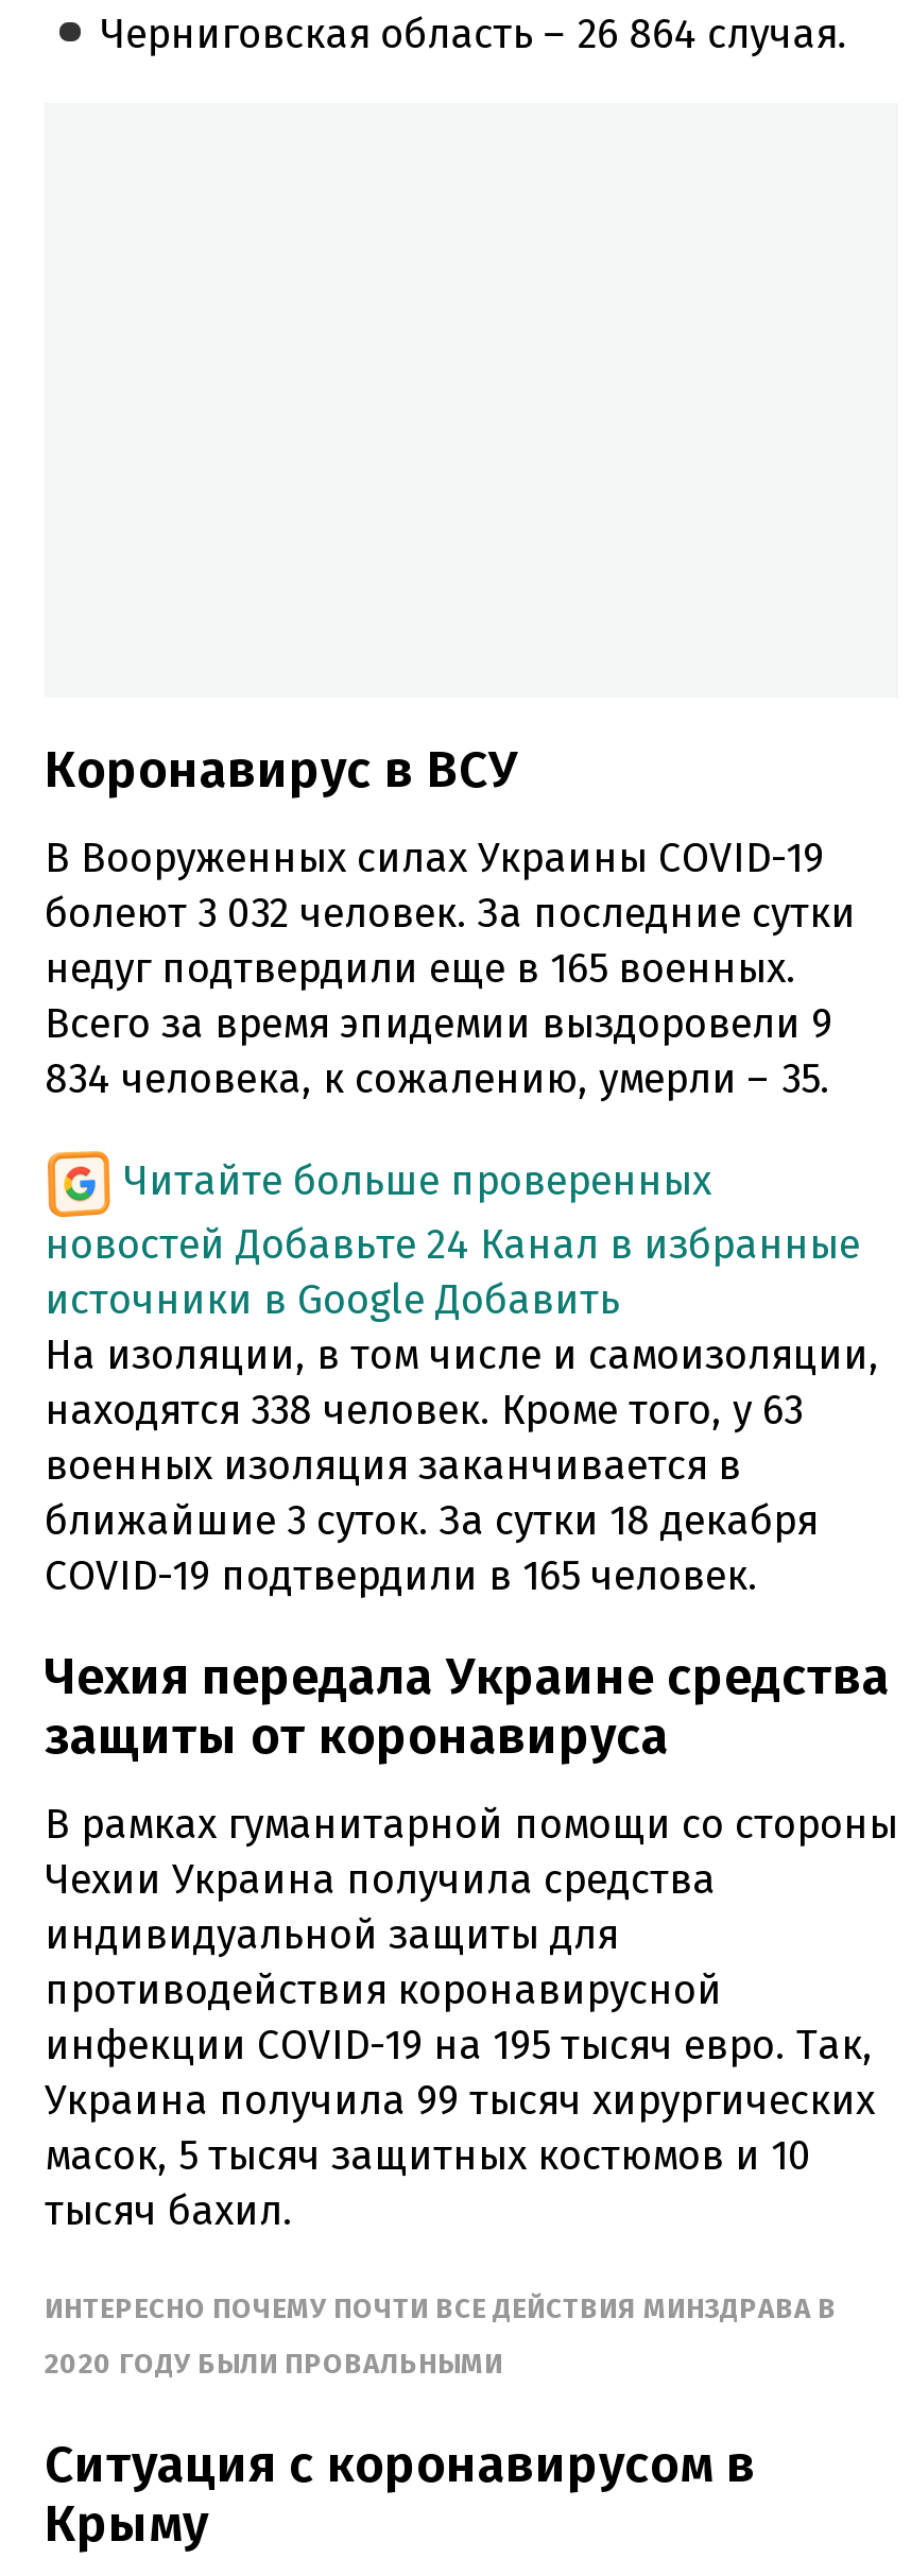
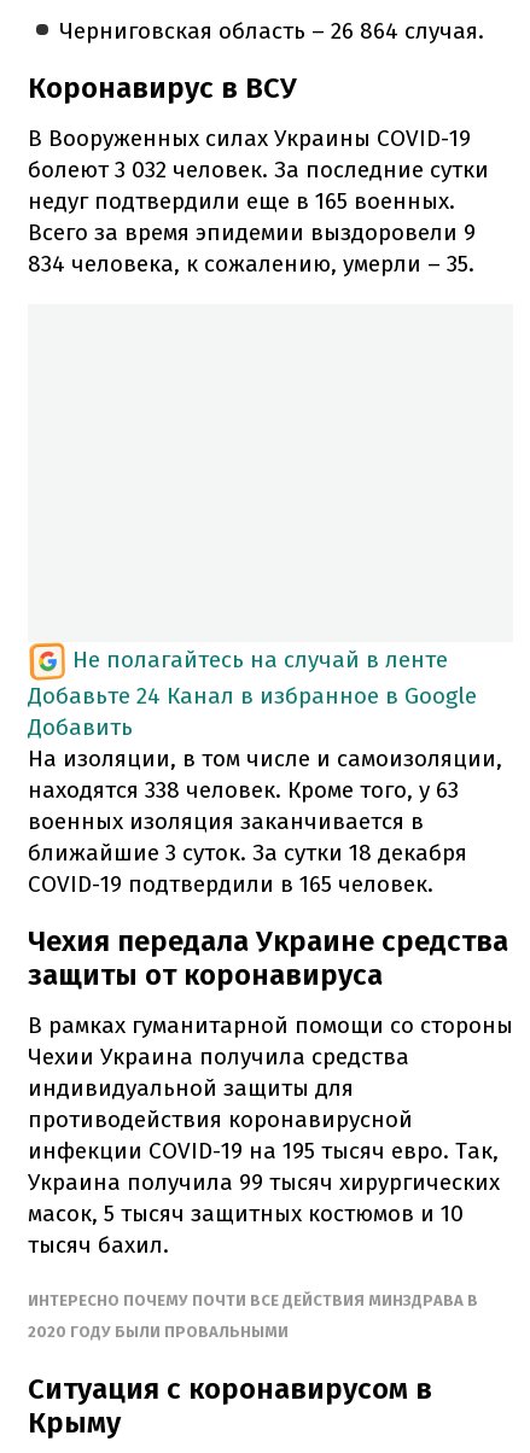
moved [45,739,856,1102] -> [28,71,489,277]: Коронавирус в ВСУ | В Вооруженных силах Украины COVID-19 | болеют 3 032 человек. За последние сутки | недуг подтвердили еще в 165 военных. | Всего за время эпидемии выздоровели 9 | 834 человека, к сожалению, умерли – 35.
[45,1155,860,1323] Читайте больше проверенных | новостей Добавьте 24 Канал в избранные | источники в Google Добавить -> [28,645,477,740] Не полагайтесь на случай в ленте | Добавьте 24 Канал в избранное в Google | Добавить

